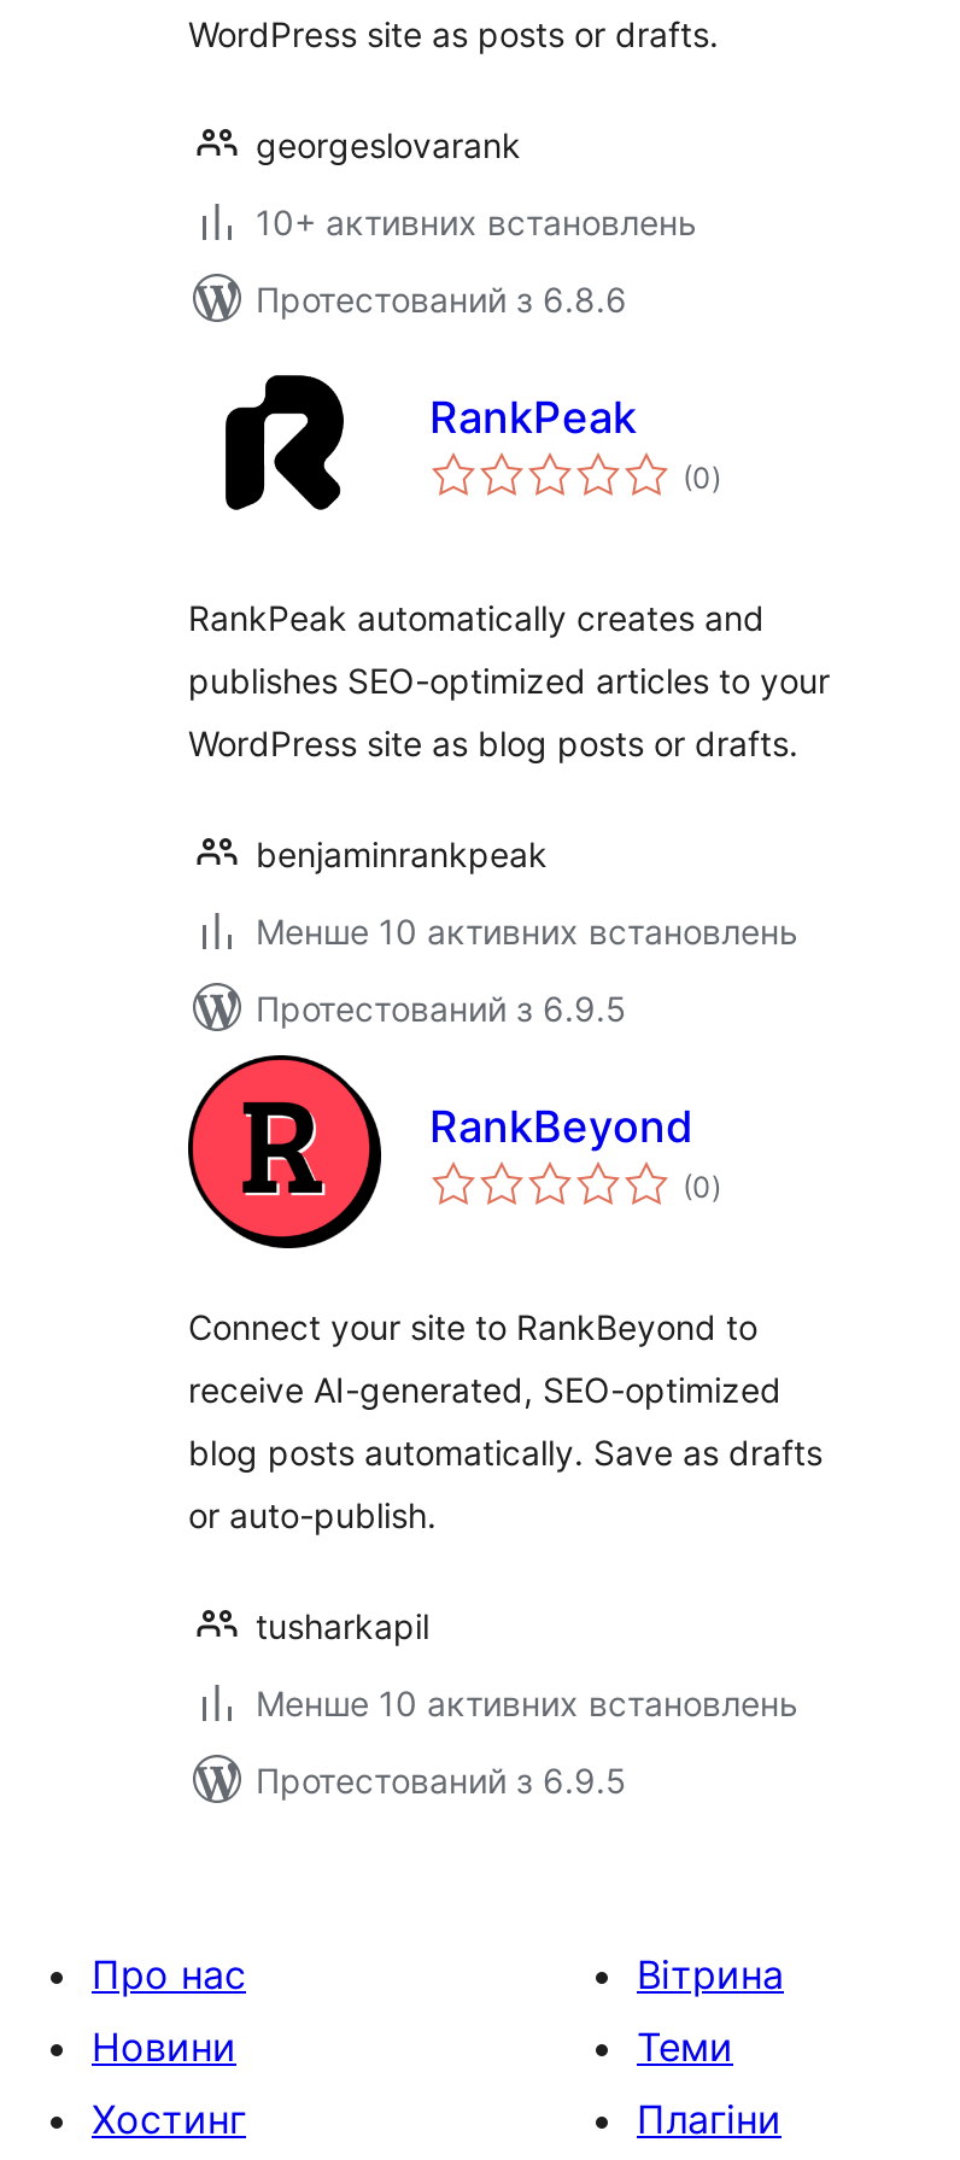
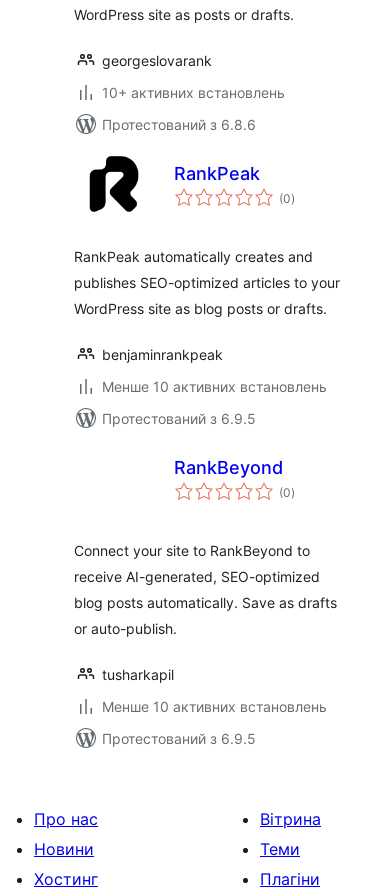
[186,1053,384,1251] [image] -> none

